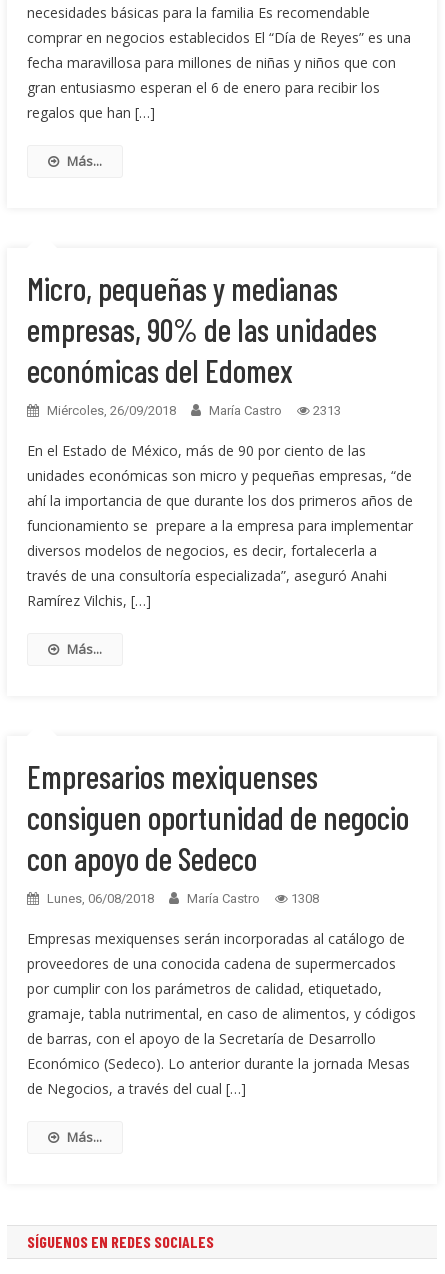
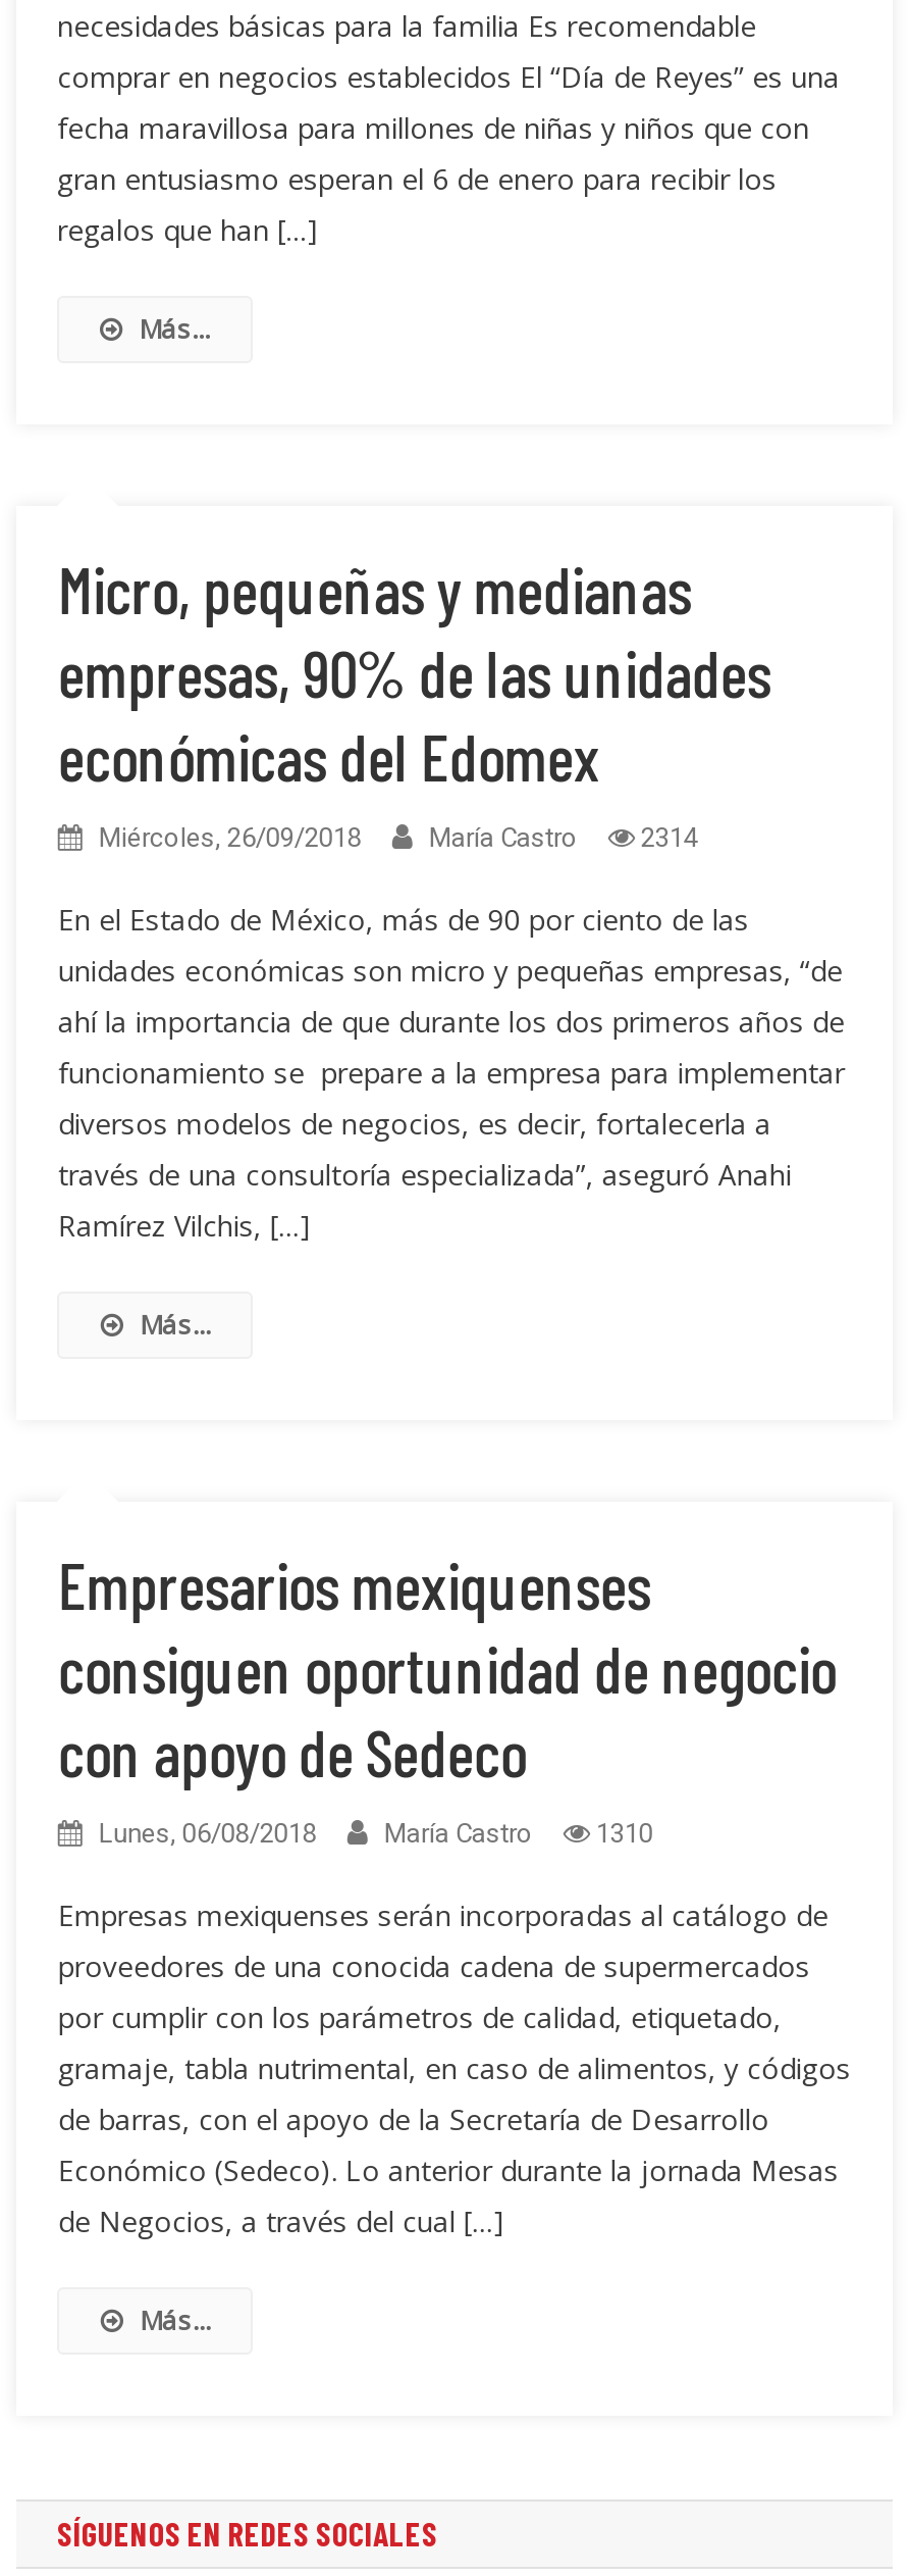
[313,403,341,418] 2313 -> [641,823,698,853] 2314
[291,891,319,906] 1308 -> [596,1819,653,1849] 1310

